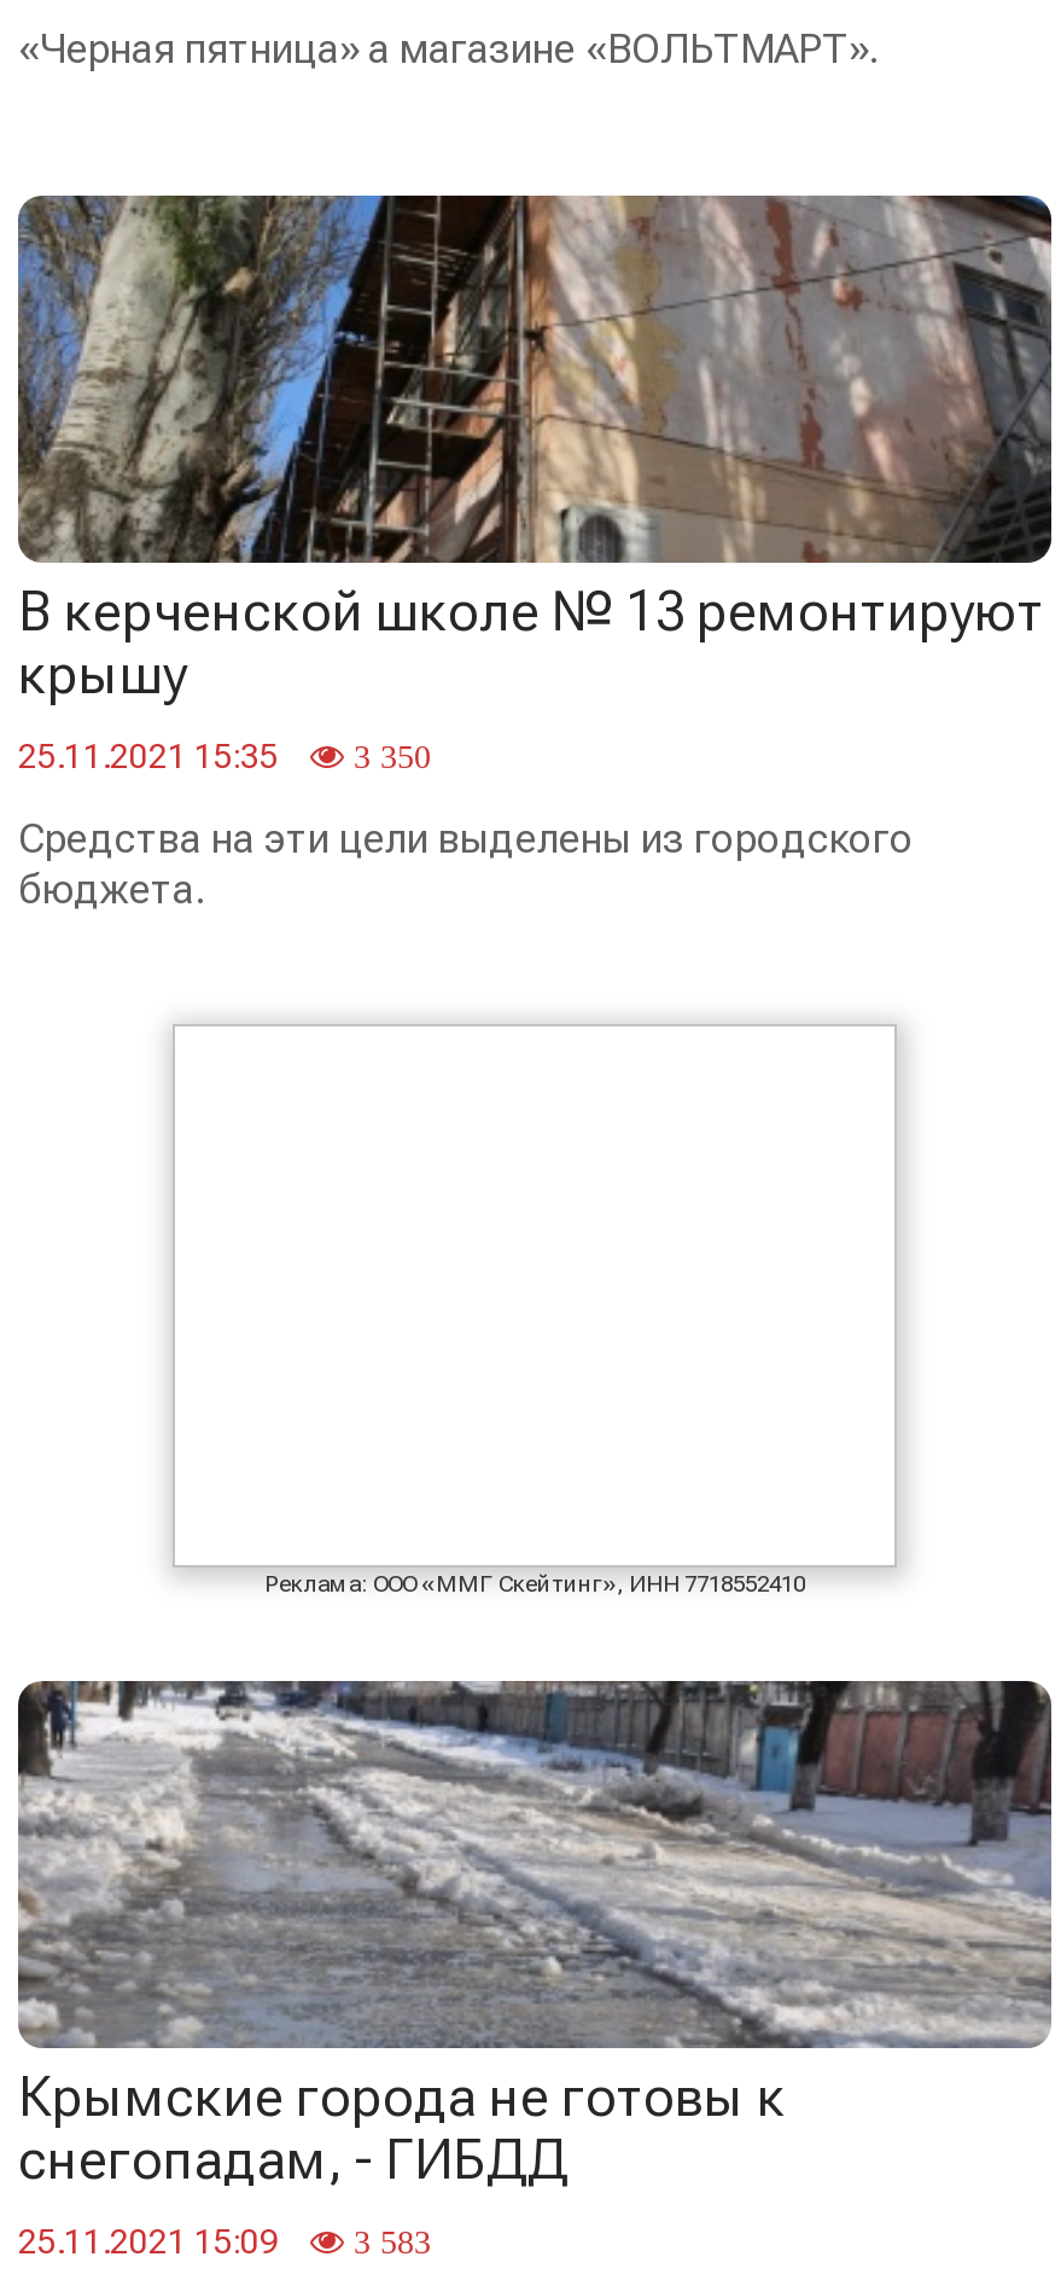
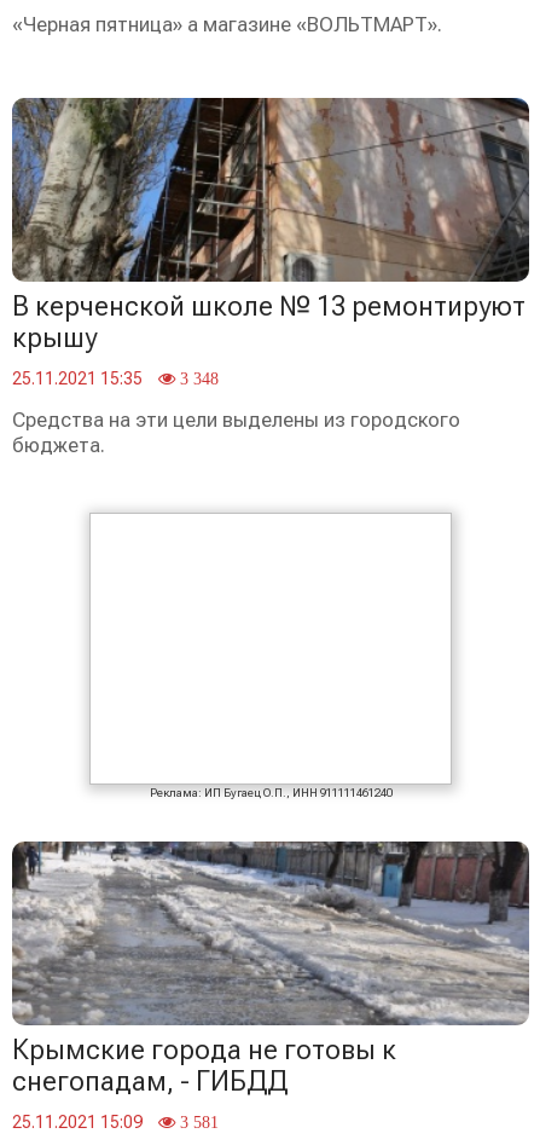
[18,737,431,776] 25.11.2021 15:35 3 350 -> [12,369,219,388] 25.11.2021 15:35 3 348
[264,1569,805,1596] Реклама: ООО «ММГ Скейтинг», ИНН 7718552410 -> [149,786,392,799] Реклама: ИП Бугаец О.П., ИНН 911111461240
[18,2222,431,2260] 25.11.2021 15:09 3 583 -> [12,1112,219,1131] 25.11.2021 15:09 3 581

